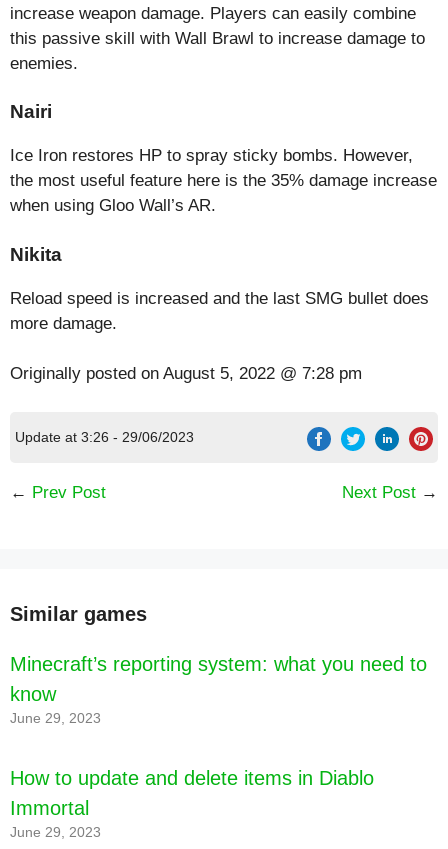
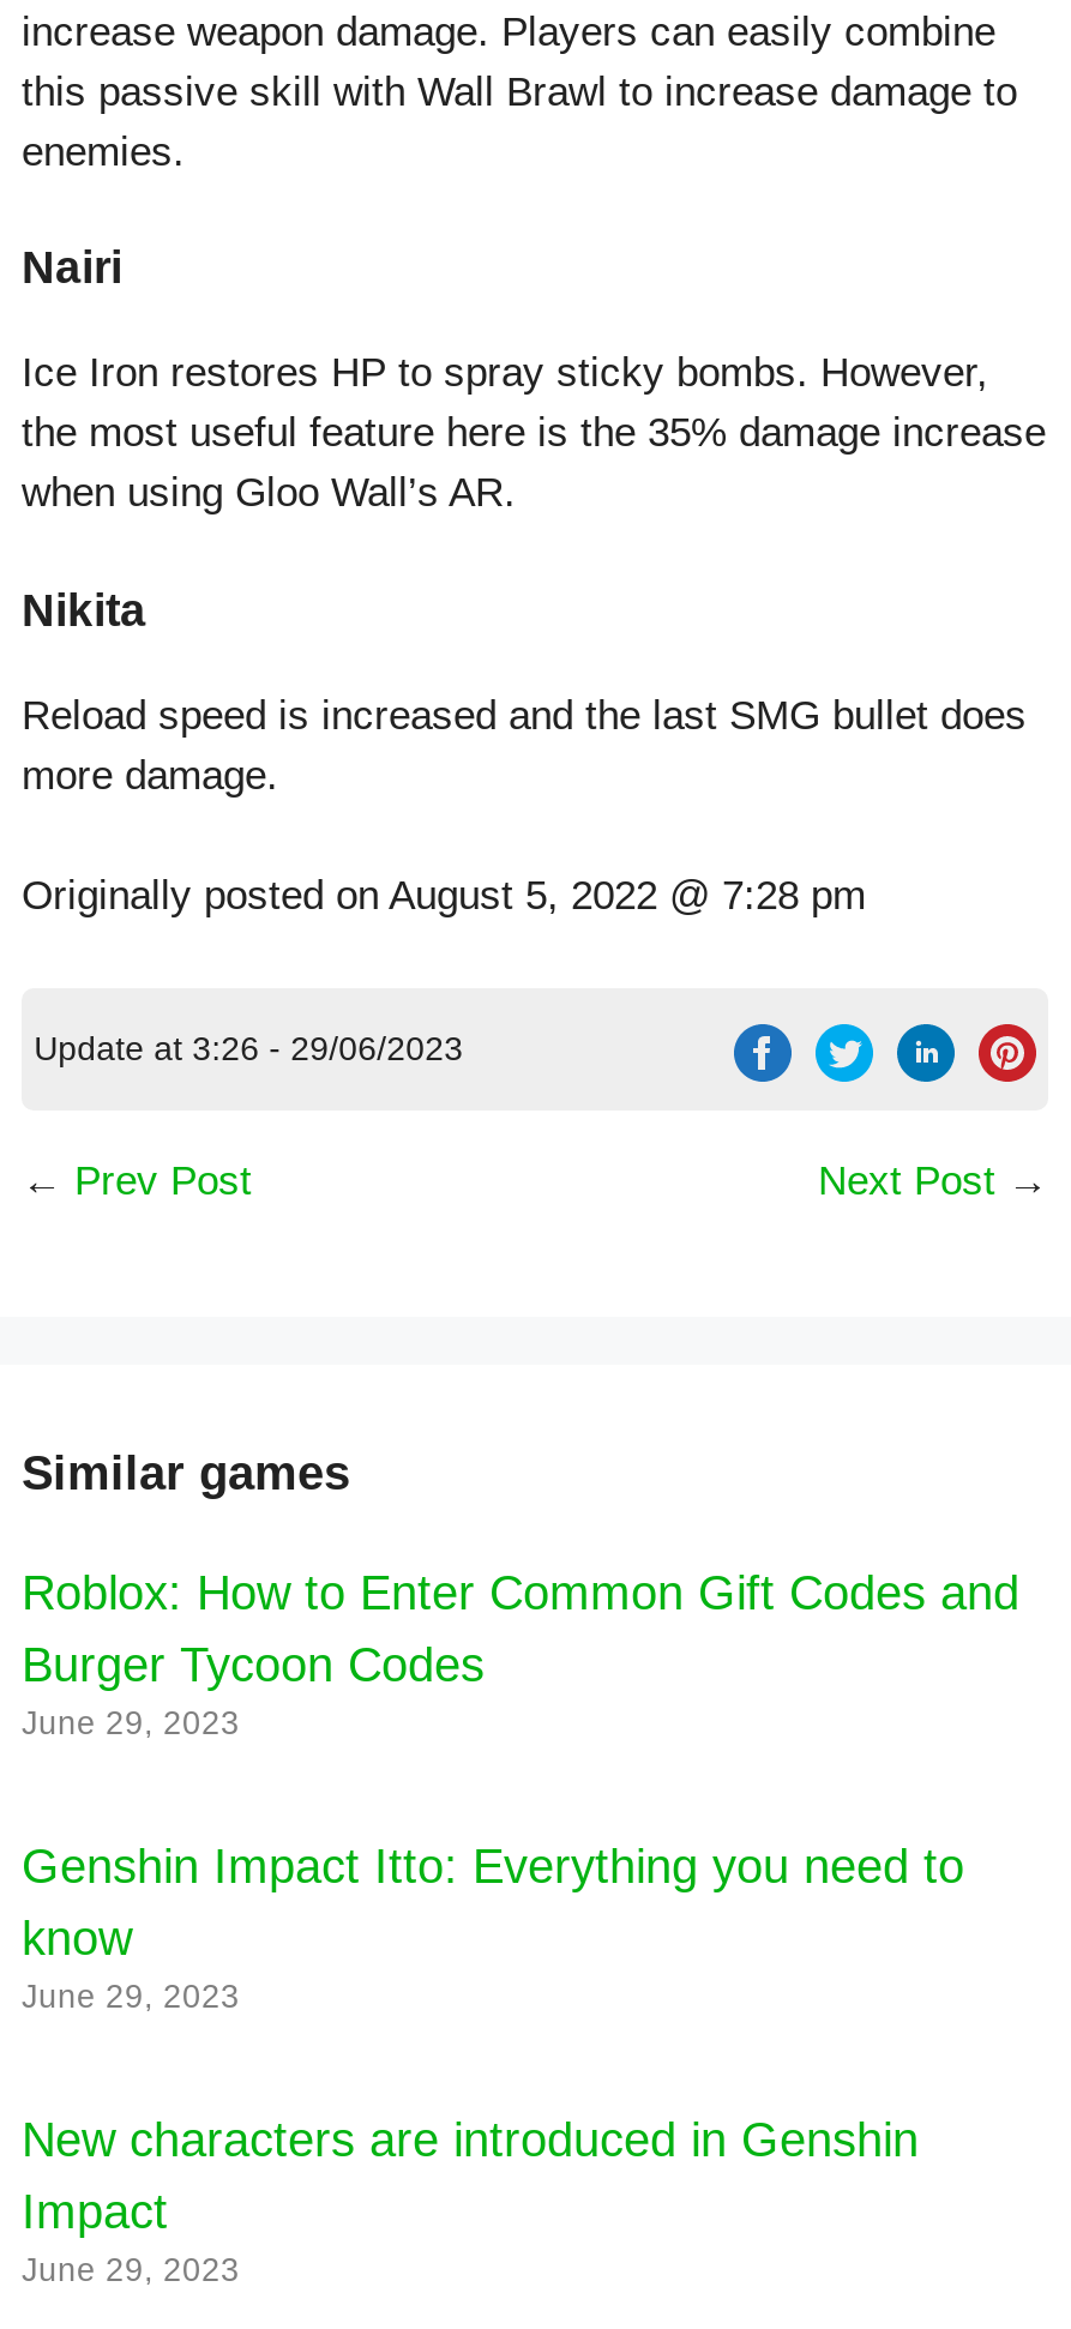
[10,653,427,675] Minecraft’s reporting system: what you need to -> [22,1566,1019,1892] Roblox: How to Enter Common Gift Codes and | Burger Tycoon Codes | June 29, 2023 | Genshin Impact Itto: Everything you need to
[10,767,374,819] How to update and delete items in Diablo | Immortal -> [22,2112,919,2237] New characters are introduced in Genshin | Impact

